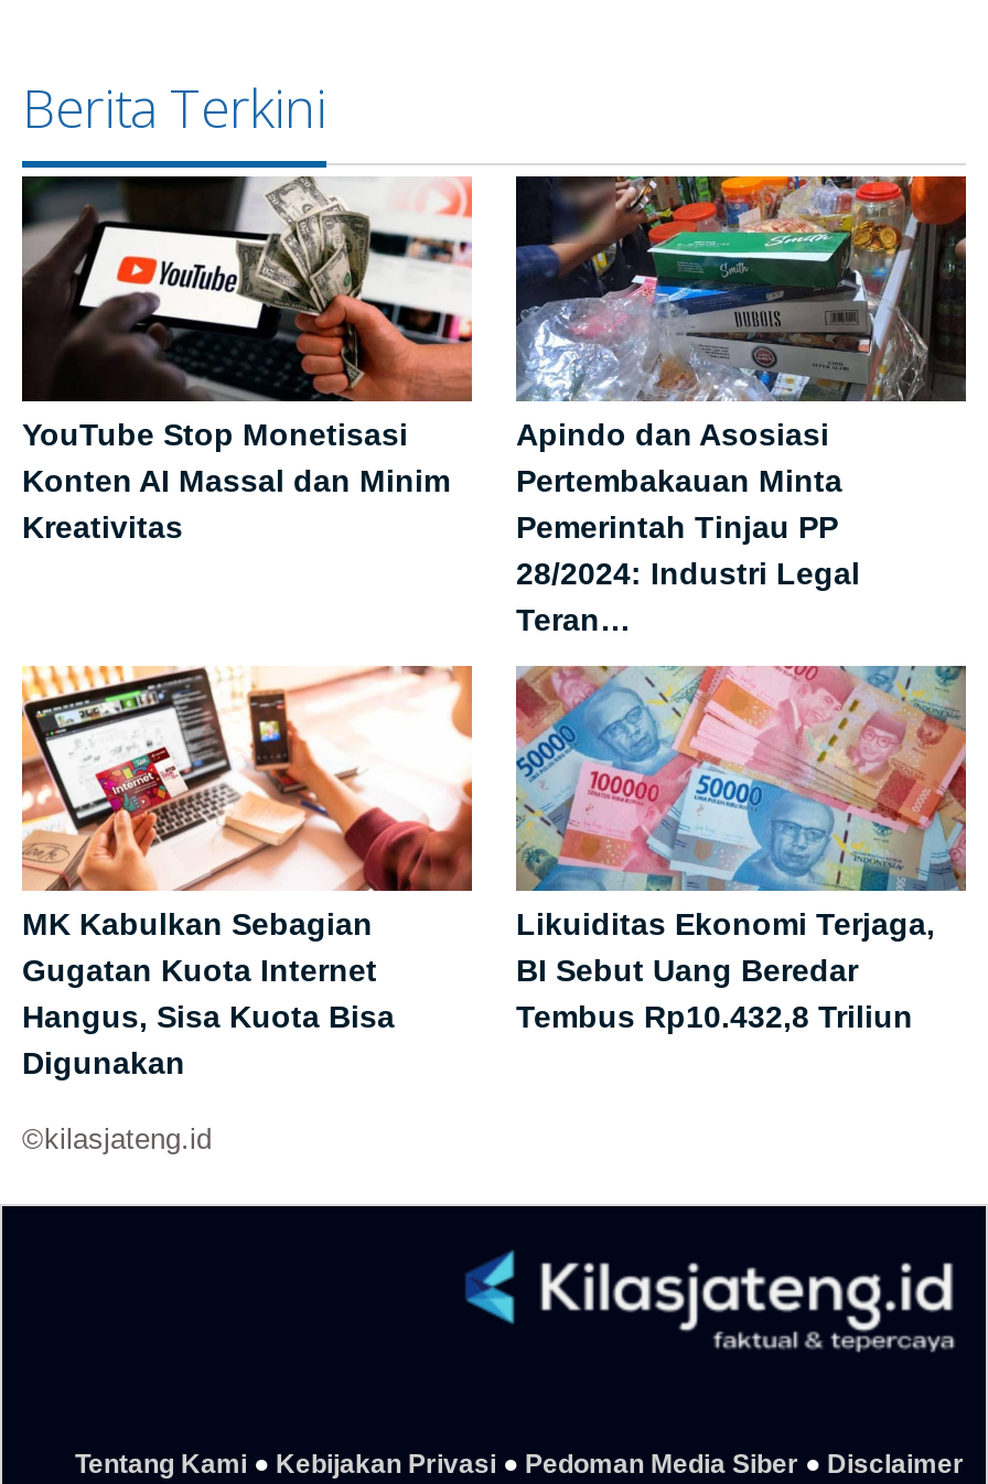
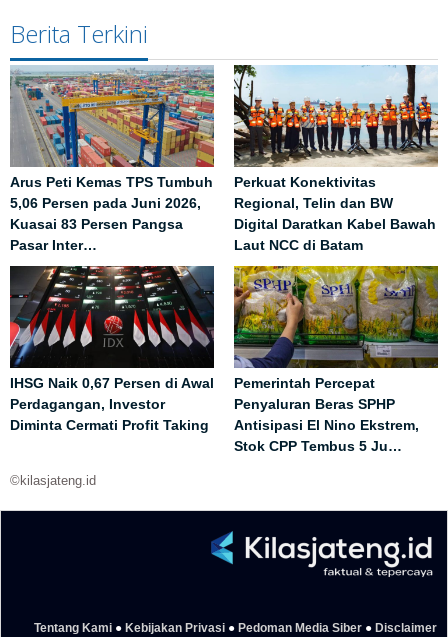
[20,174,474,545] [image] | YouTube Stop Monetisasi | Konten AI Massal dan Minim | Kreativitas -> [10,65,215,253] [image] | Arus Peti Kemas TPS Tumbuh | 5,06 Persen pada Juni 2026, | Kuasai 83 Persen Pangsa | Pasar Inter…
[514,174,968,637] [image] | Apindo dan Asosiasi | Pertembakauan Minta | Pemerintah Tinjau PP | 28/2024: Industri Legal | Teran… -> [233,64,439,253] [image] | Perkuat Konektivitas | Regional, Telin dan BW | Digital Daratkan Kabel Bawah | Laut NCC di Batam
[20,664,474,1080] [image] | MK Kabulkan Sebagian | Gugatan Kuota Internet | Hangus, Sisa Kuota Bisa | Digunakan -> [9,265,215,433] [image] | IHSG Naik 0,67 Persen di Awal | Perdagangan, Investor | Diminta Cermati Profit Taking
[514,664,968,1034] [image] | Likuiditas Ekonomi Terjaga, | BI Sebut Uang Beredar | Tembus Rp10.432,8 Triliun -> [234,265,439,454] [image] | Pemerintah Percepat | Penyaluran Beras SPHP | Antisipasi El Nino Ekstrem, | Stok CPP Tembus 5 Ju…

